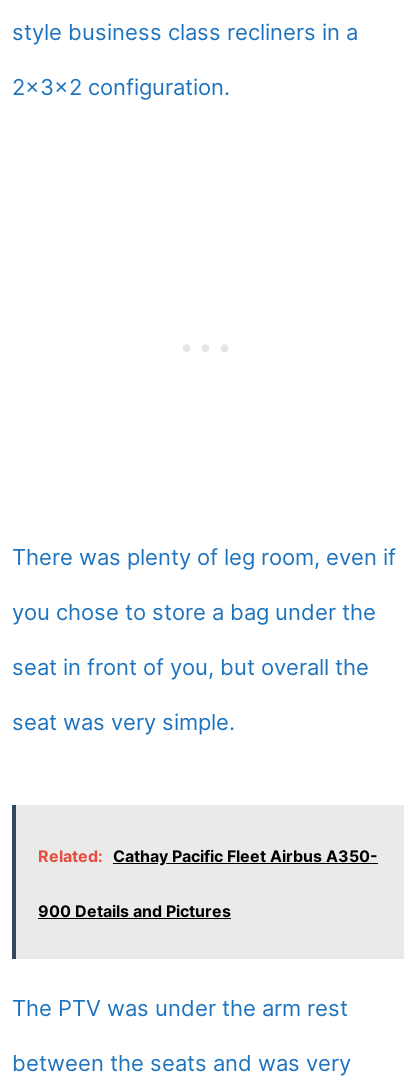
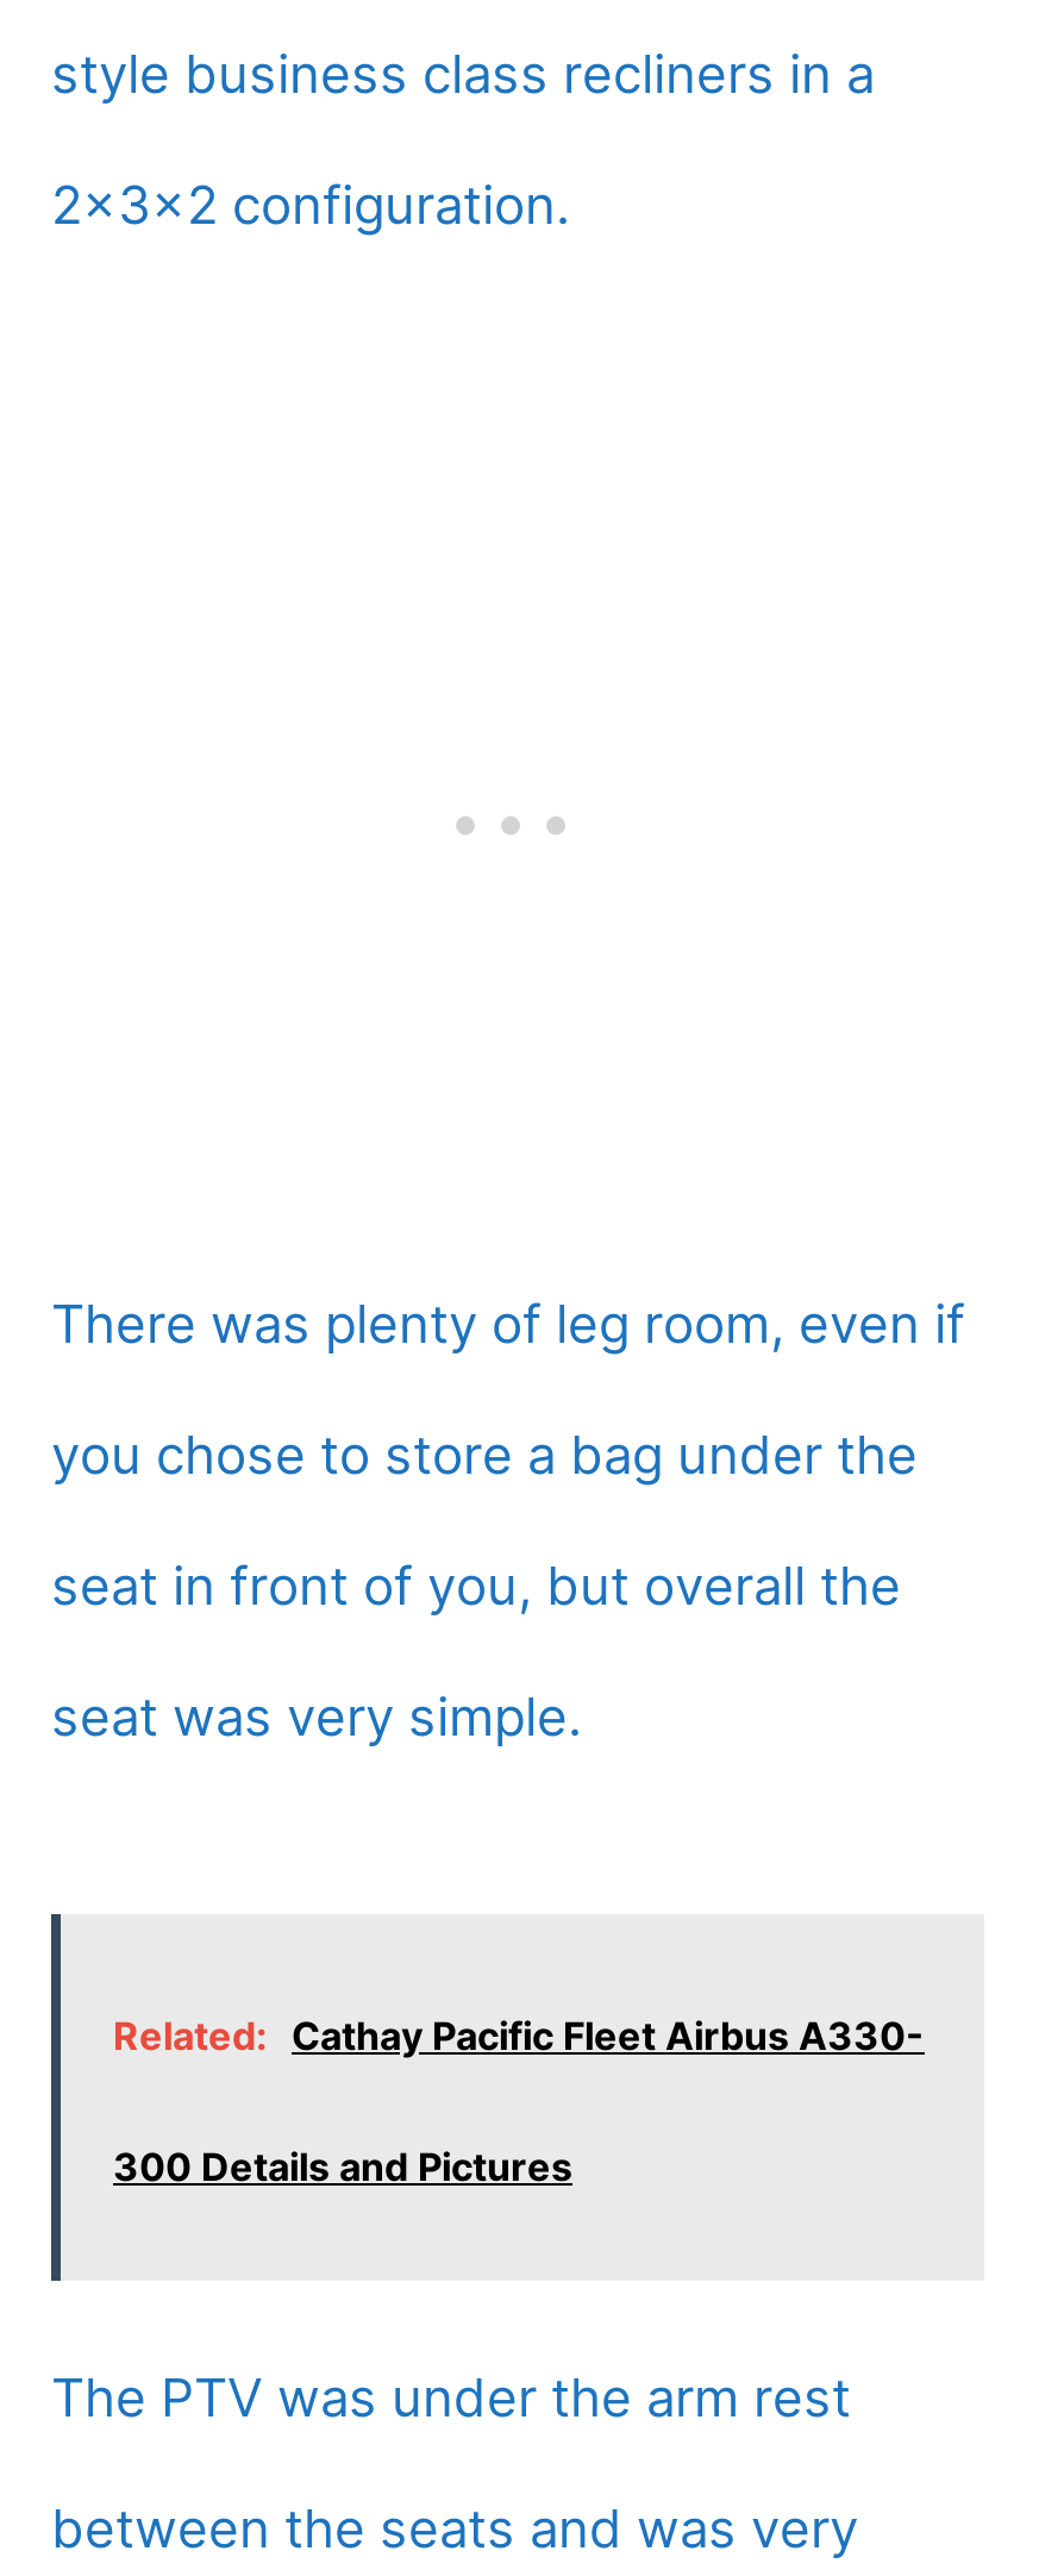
[38,846,378,866] Related: Cathay Pacific Fleet Airbus A350- -> [113,2011,925,2059] Related: Cathay Pacific Fleet Airbus A330-
[38,901,231,921] 900 Details and Pictures -> [113,2142,572,2190] 300 Details and Pictures

